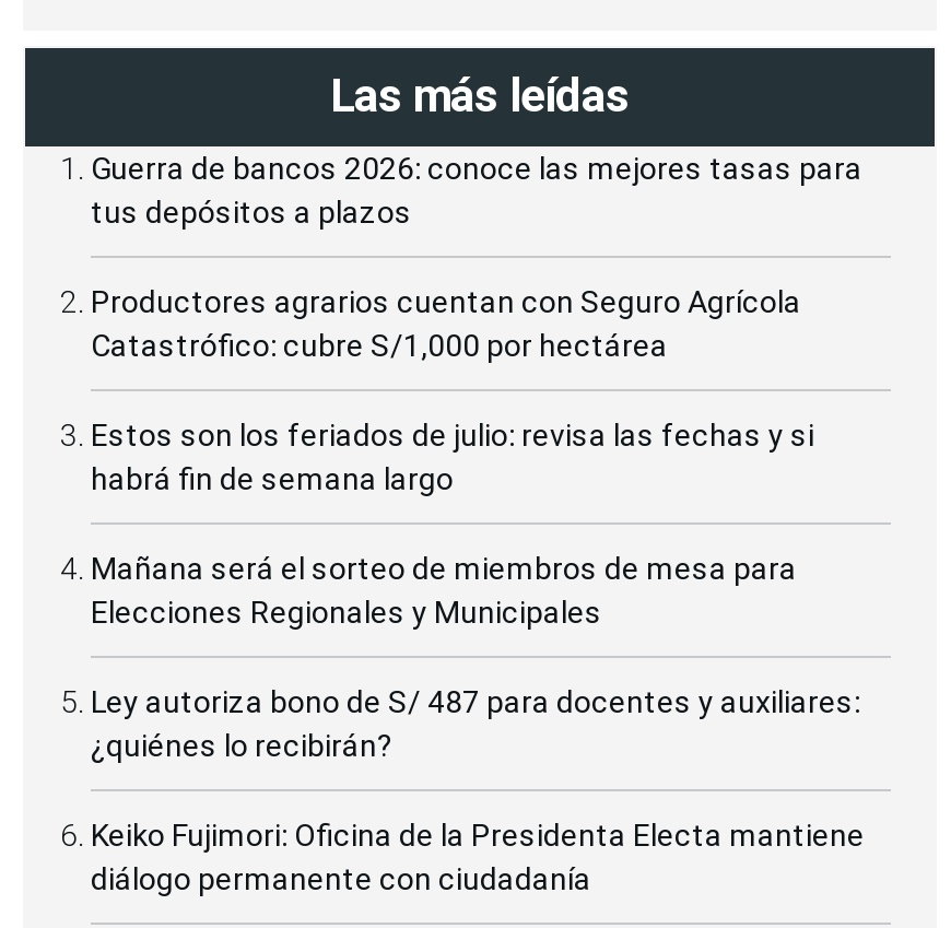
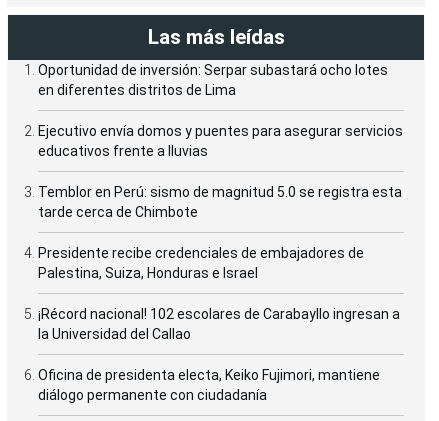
[91,150,862,228] Guerra de bancos 2026: conoce las mejores tasas para | tus depósitos a plazos -> [38,61,388,97] Oportunidad de inversión: Serpar subastará ocho lotes | en diferentes distritos de Lima
[91,283,801,362] Productores agrarios cuentan con Seguro Agrícola | Catastrófico: cubre S/1,000 por hectárea -> [38,122,403,158] Ejecutivo envía domos y puentes para asegurar servicios | educativos frente a lluvias
[91,416,814,495] Estos son los feriados de julio: revisa las fechas y si | habrá fin de semana largo -> [38,183,402,219] Temblor en Perú: sismo de magnitud 5.0 se registra esta | tarde cerca de Chimbote
[91,550,797,629] Mañana será el sorteo de miembros de mesa para | Elecciones Regionales y Municipales -> [38,244,364,280] Presidente recibe credenciales de embajadores de | Palestina, Suiza, Honduras e Israel
[91,683,860,762] Ley autoriza bono de S/ 487 para docentes y auxiliares: | ¿quiénes lo recibirán? -> [38,305,400,341] ¡Récord nacional! 102 escolares de Carabayllo ingresan a | la Universidad del Callao
[91,817,865,851] Keiko Fujimori: Oficina de la Presidenta Electa mantiene -> [38,366,380,382] Oficina de presidenta electa, Keiko Fujimori, mantiene

